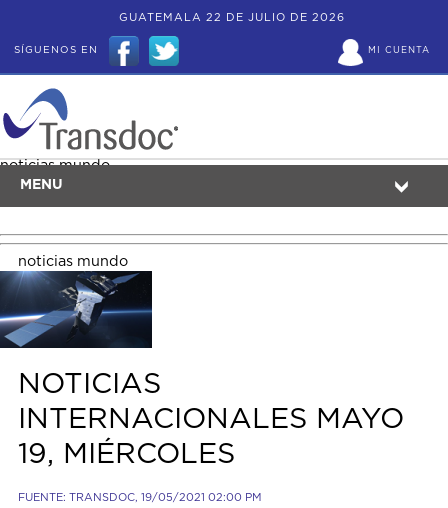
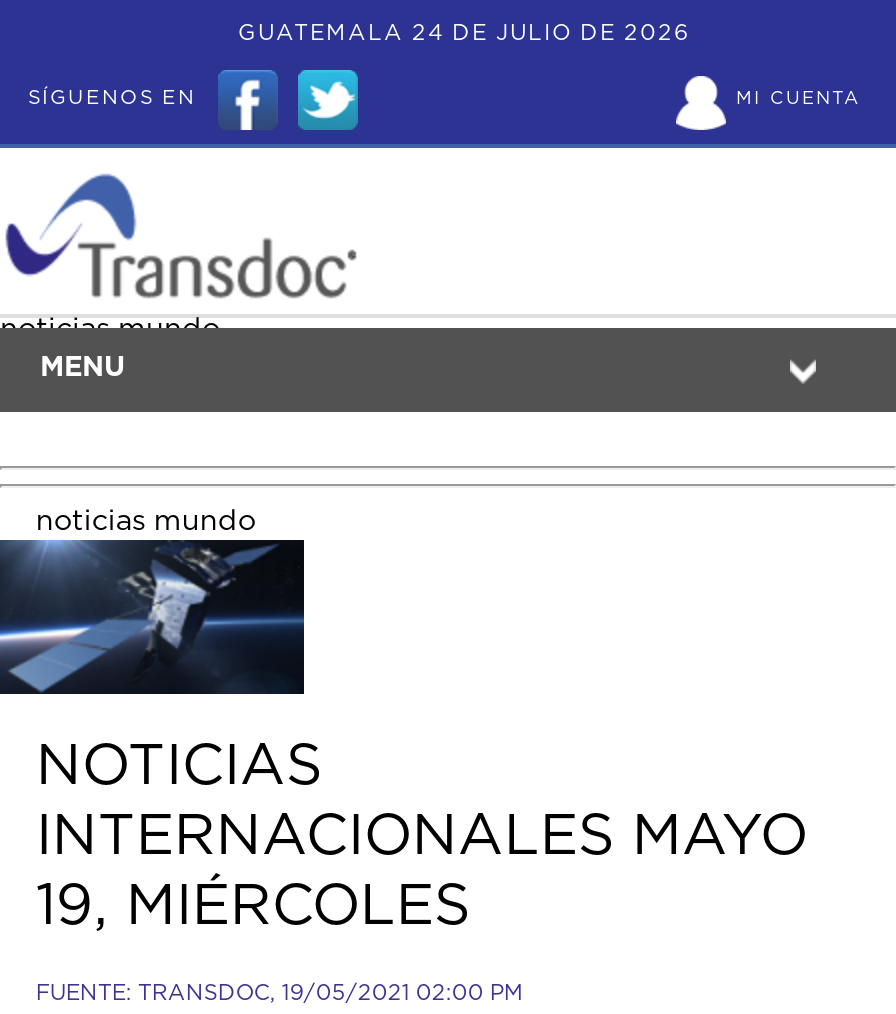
[119,12,345,23] GUATEMALA 22 DE JULIO DE 2026 -> [238,22,690,44] GUATEMALA 24 DE JULIO DE 2026

